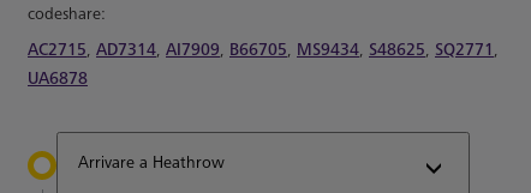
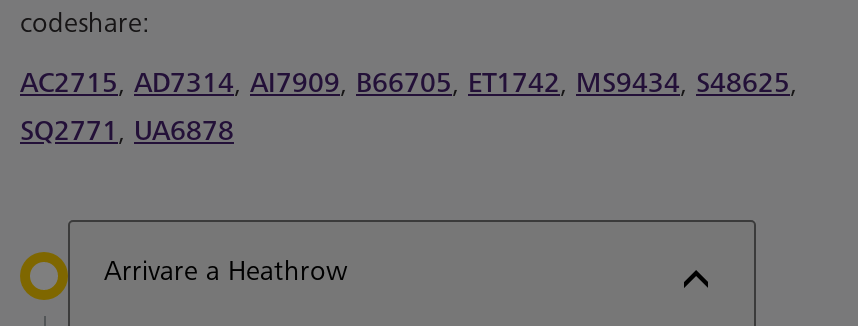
[28,40,499,89] AC2715, AD7314, AI7909, B66705, MS9434, S48625, SQ2771, | UA6878 -> [20,66,798,148] AC2715, AD7314, AI7909, B66705, ET1742, MS9434, S48625, | SQ2771, UA6878

